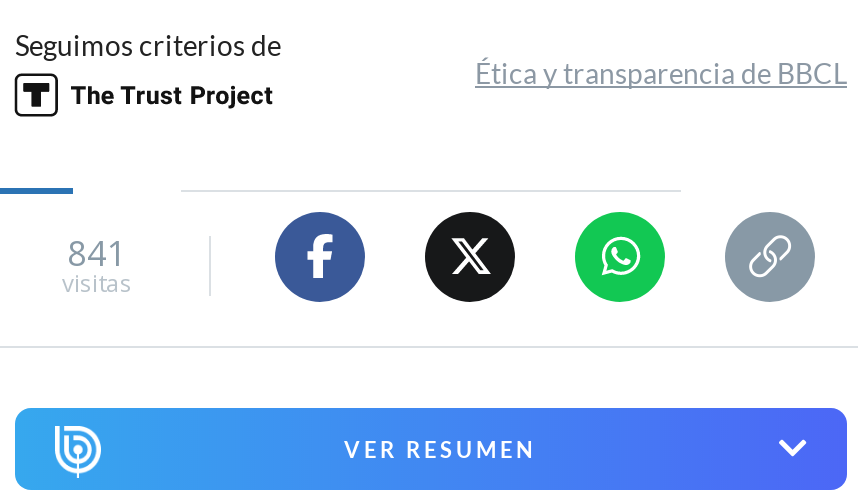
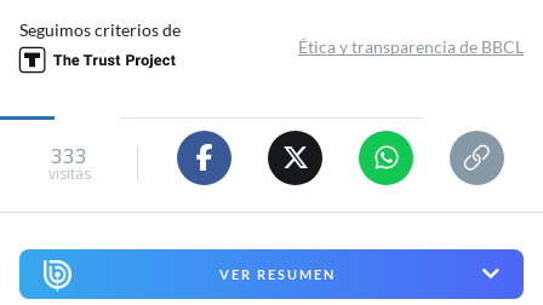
[67,231,127,277] 841 -> [51,142,87,170] 333

